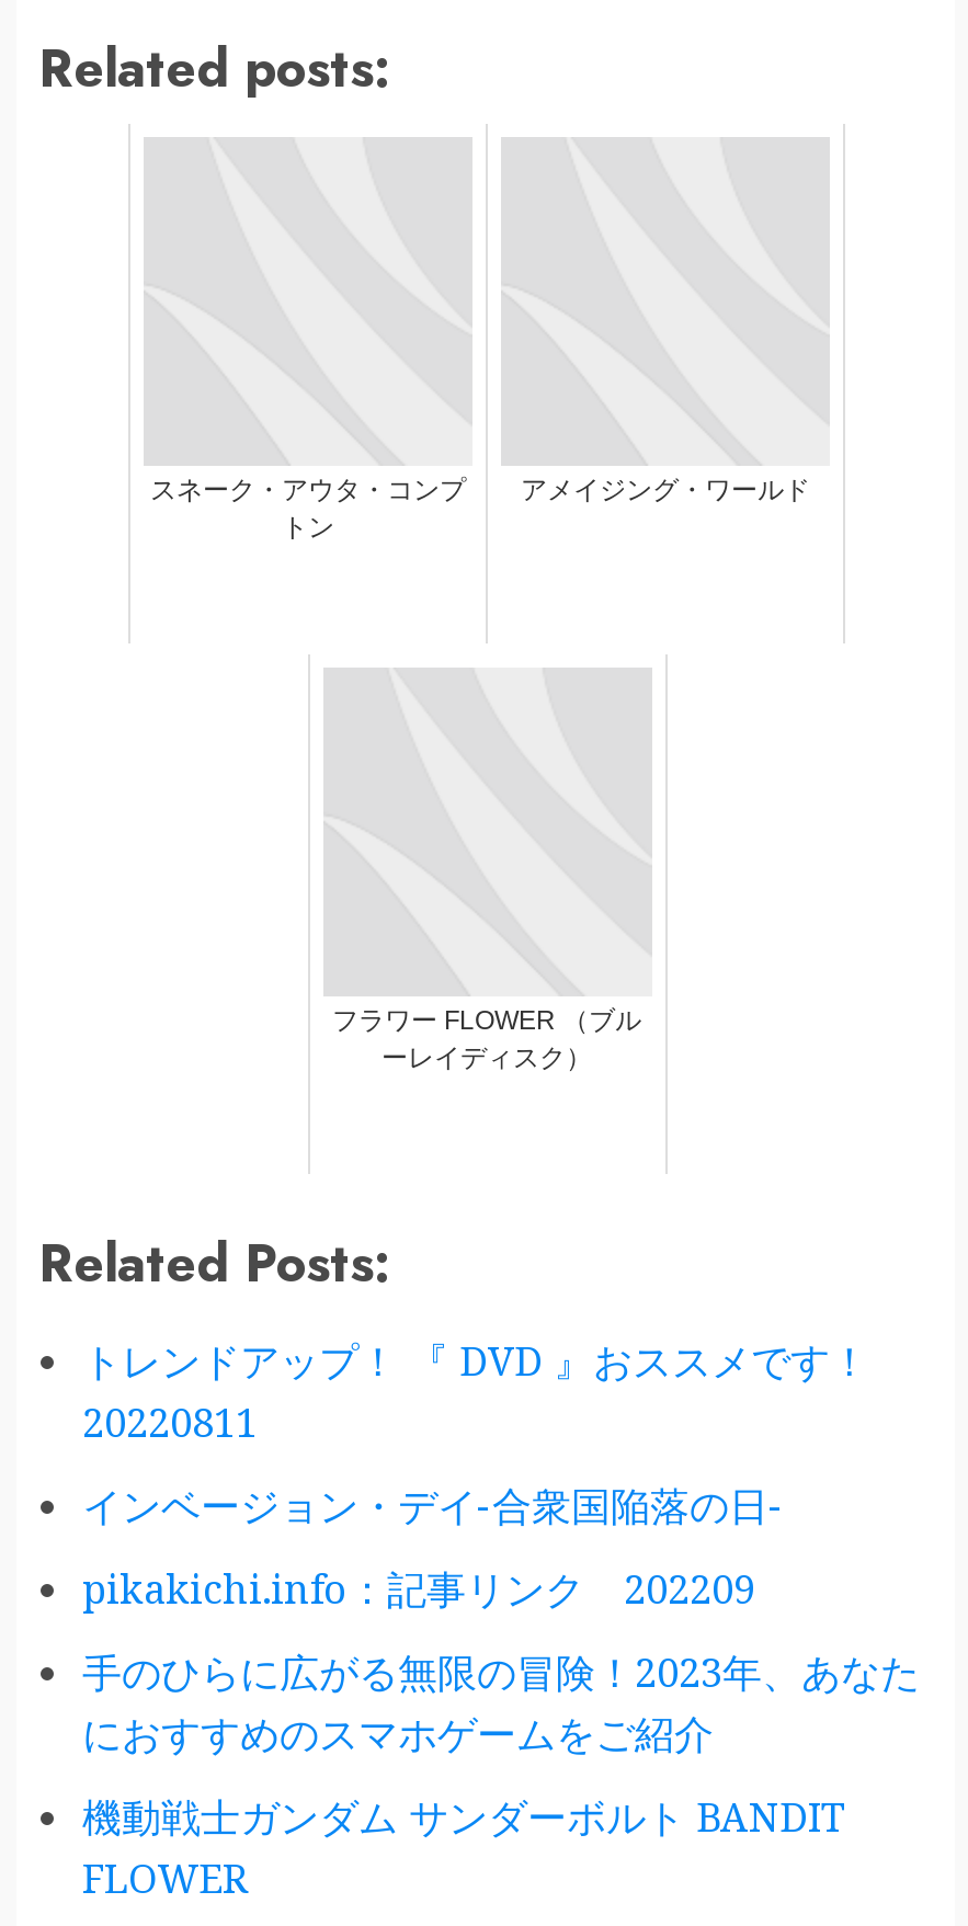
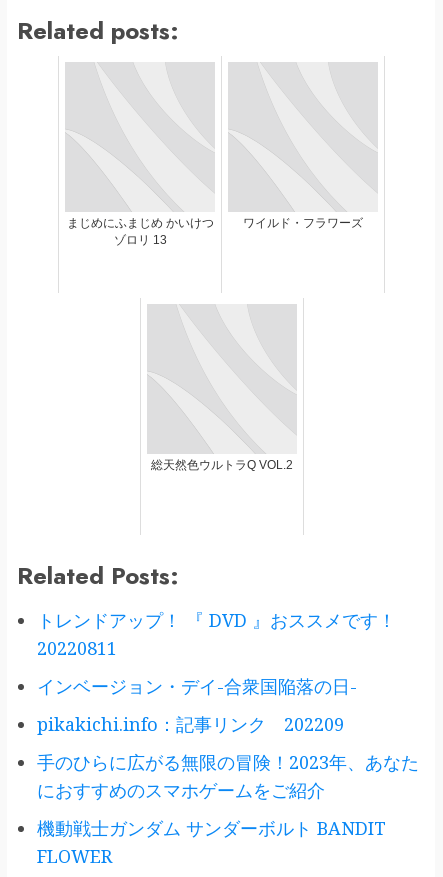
[150,475,466,543] スネーク・アウタ・コンプ | トン -> [66,216,213,247] まじめにふまじめ かいけつ | ゾロリ 13
[521,475,810,506] アメイジング・ワールド -> [243,216,363,230] ワイルド・フラワーズ
[332,1006,641,1074] フラワー FLOWER （ブル | ーレイディスク） -> [150,458,292,472] 総天然色ウルトラQ VOL.2

